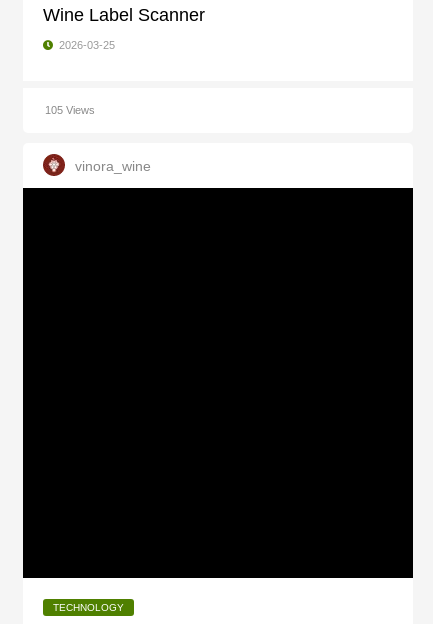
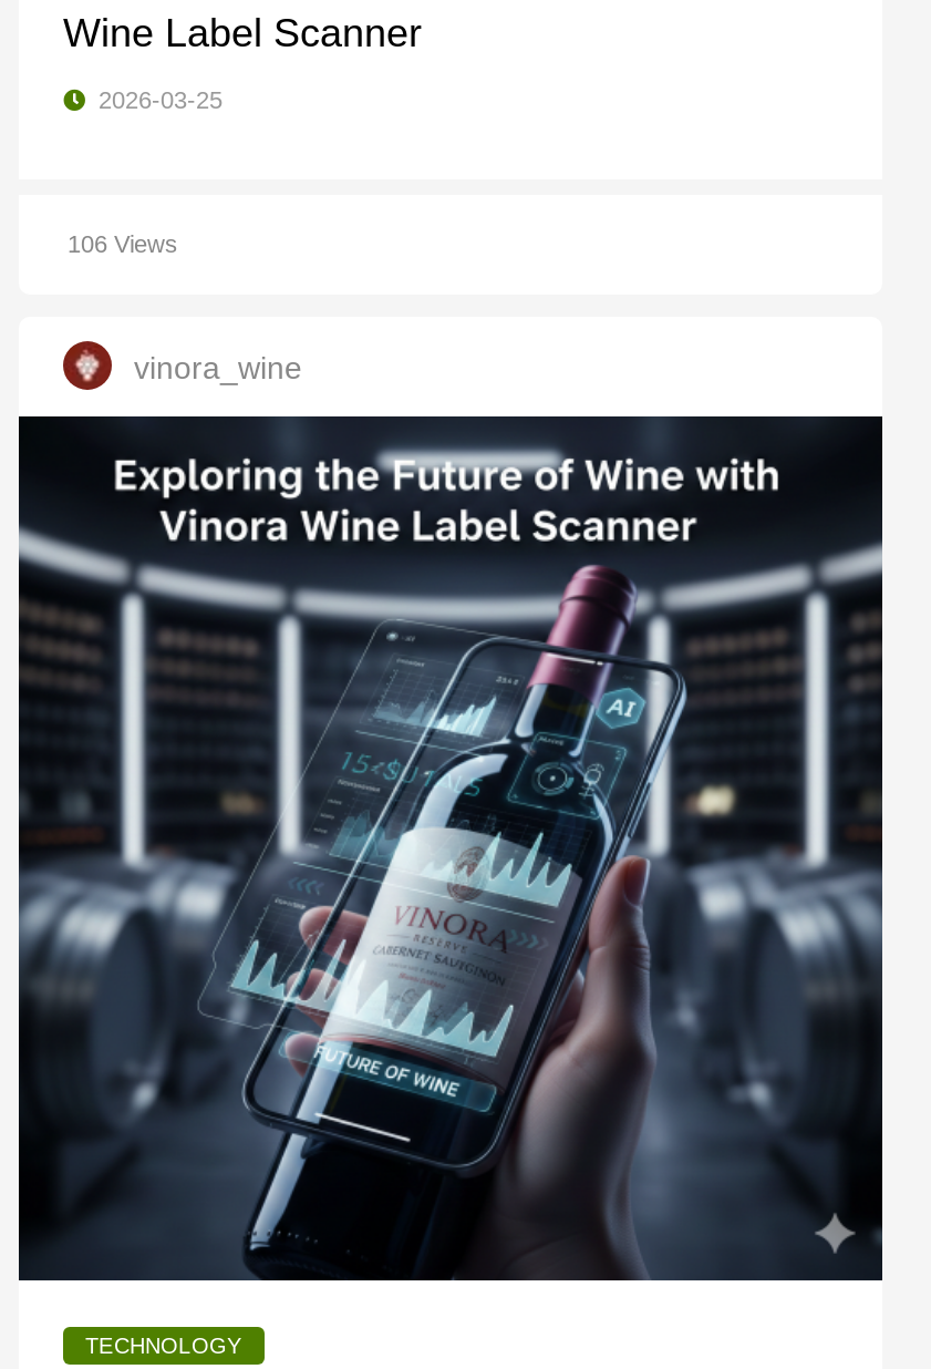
[45,104,95,116] 105 Views -> [68,231,178,257] 106 Views
none -> [17,416,885,1280] [image]

